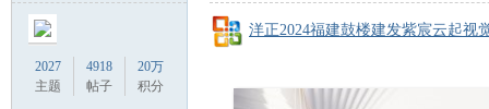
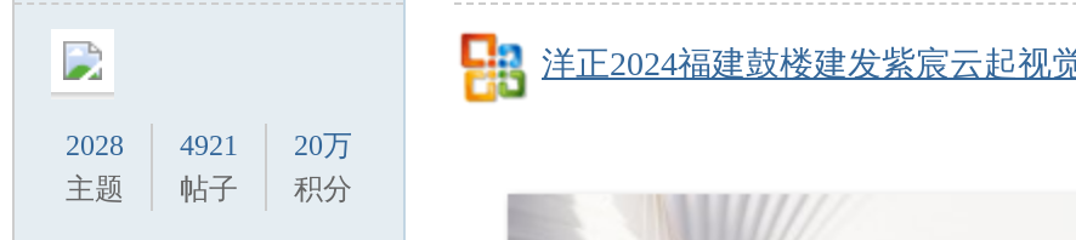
[35,59,61,74] 2027 -> [66,128,124,162] 2028
[86,59,112,74] 4918 -> [180,128,238,162] 4921

